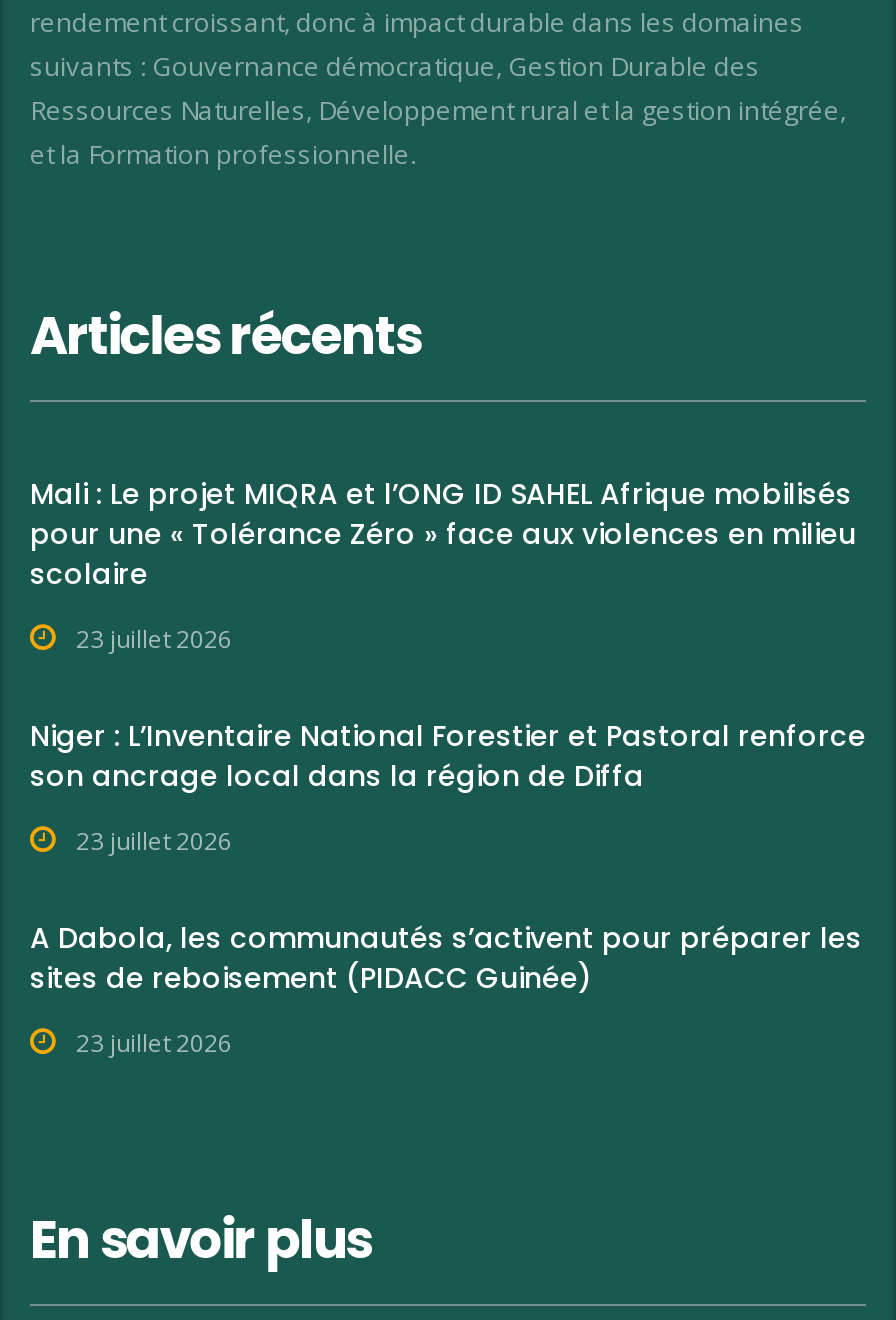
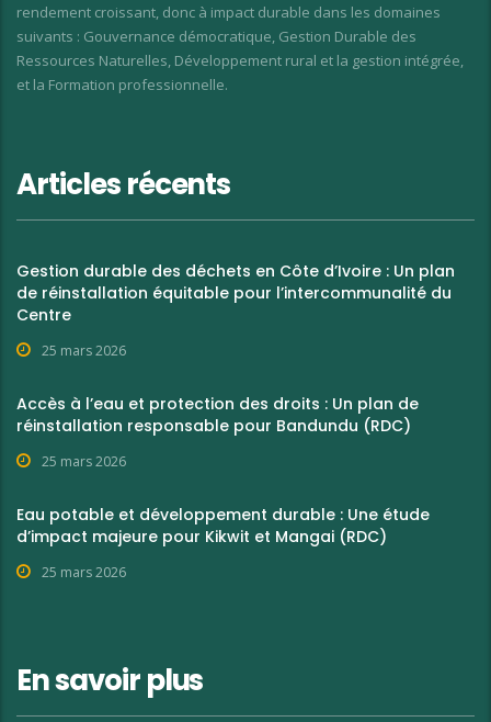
[30,474,856,594] Mali : Le projet MIQRA et l’ONG ID SAHEL Afrique mobilisés | pour une « Tolérance Zéro » face aux violences en milieu | scolaire -> [16,260,455,326] Gestion durable des déchets en Côte d’Ivoire : Un plan | de réinstallation équitable pour l’intercommunalité du | Centre
[76,622,232,656] 23 juillet 2026 -> [42,341,126,360] 25 mars 2026
[30,716,866,796] Niger : L’Inventaire National Forestier et Pastoral renforce | son ancrage local dans la région de Diffa -> [16,393,419,437] Accès à l’eau et protection des droits : Un plan de | réinstallation responsable pour Bandundu (RDC)
[76,824,232,858] 23 juillet 2026 -> [42,452,126,471] 25 mars 2026
[30,918,862,998] A Dabola, les communautés s’activent pour préparer les | sites de reboisement (PIDACC Guinée) -> [16,504,430,548] Eau potable et développement durable : Une étude | d’impact majeure pour Kikwit et Mangai (RDC)
[76,1026,232,1060] 23 juillet 2026 -> [42,563,126,582] 25 mars 2026

